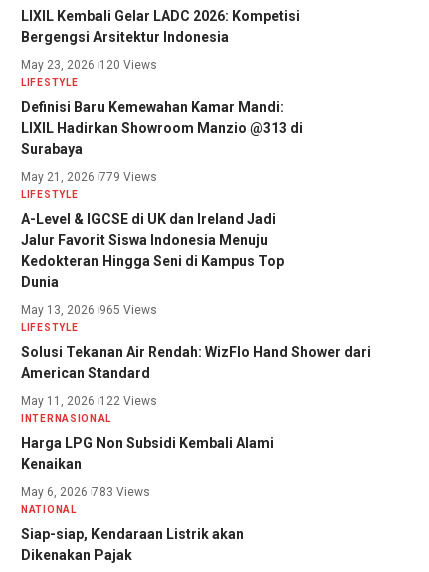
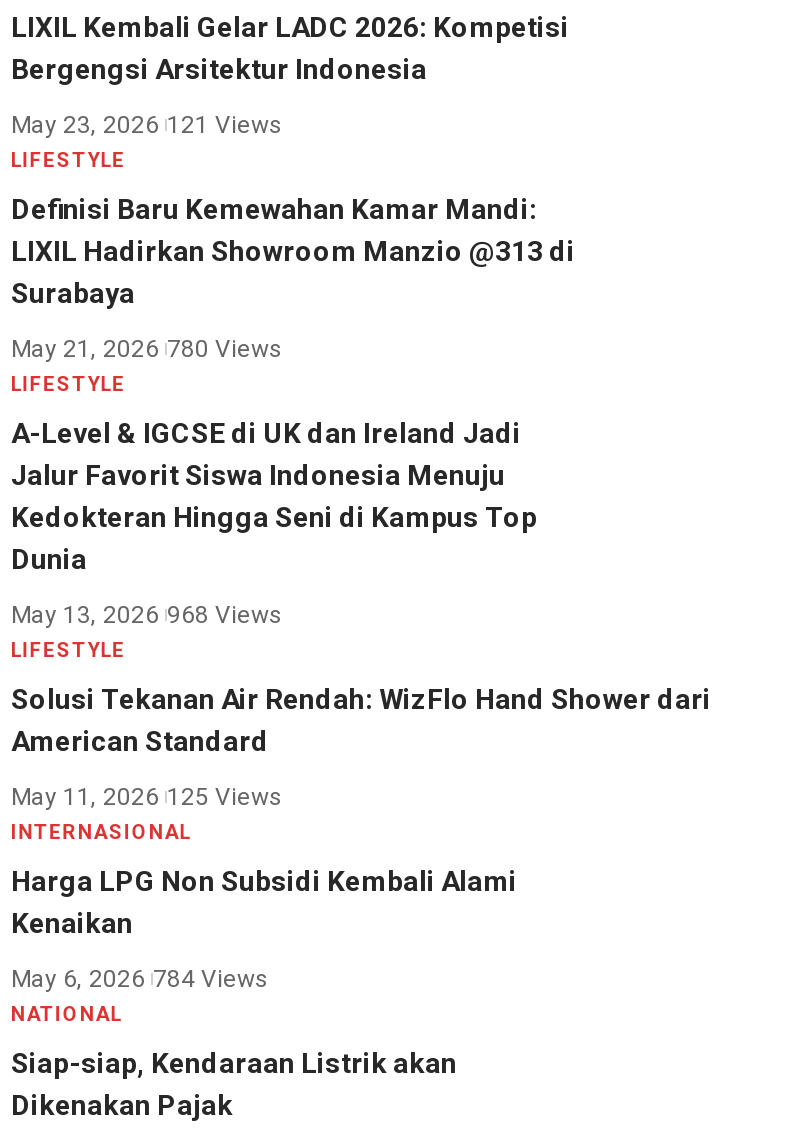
[21,58,157,72] May 23, 2026 120 Views -> [11,111,283,139] May 23, 2026 121 Views
[21,170,157,184] May 21, 2026 779 Views -> [11,335,283,363] May 21, 2026 780 Views
[21,303,157,317] May 13, 2026 965 Views -> [11,601,283,629] May 13, 2026 968 Views
[21,394,157,408] May 11, 2026 122 Views -> [11,783,283,811] May 11, 2026 125 Views
[21,485,150,499] May 6, 2026 783 Views -> [11,965,269,993] May 6, 2026 784 Views

